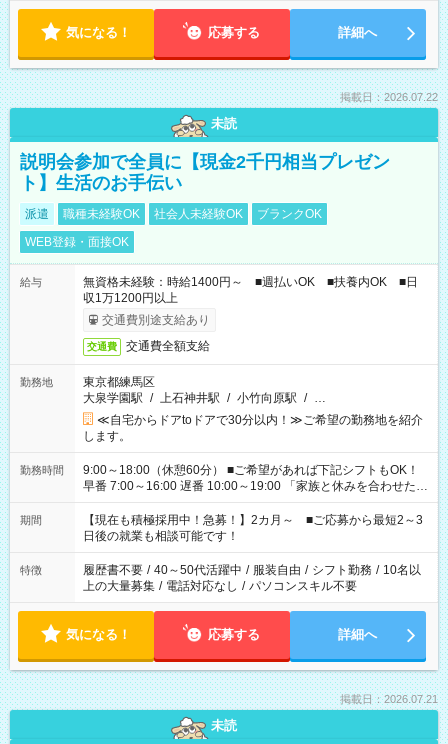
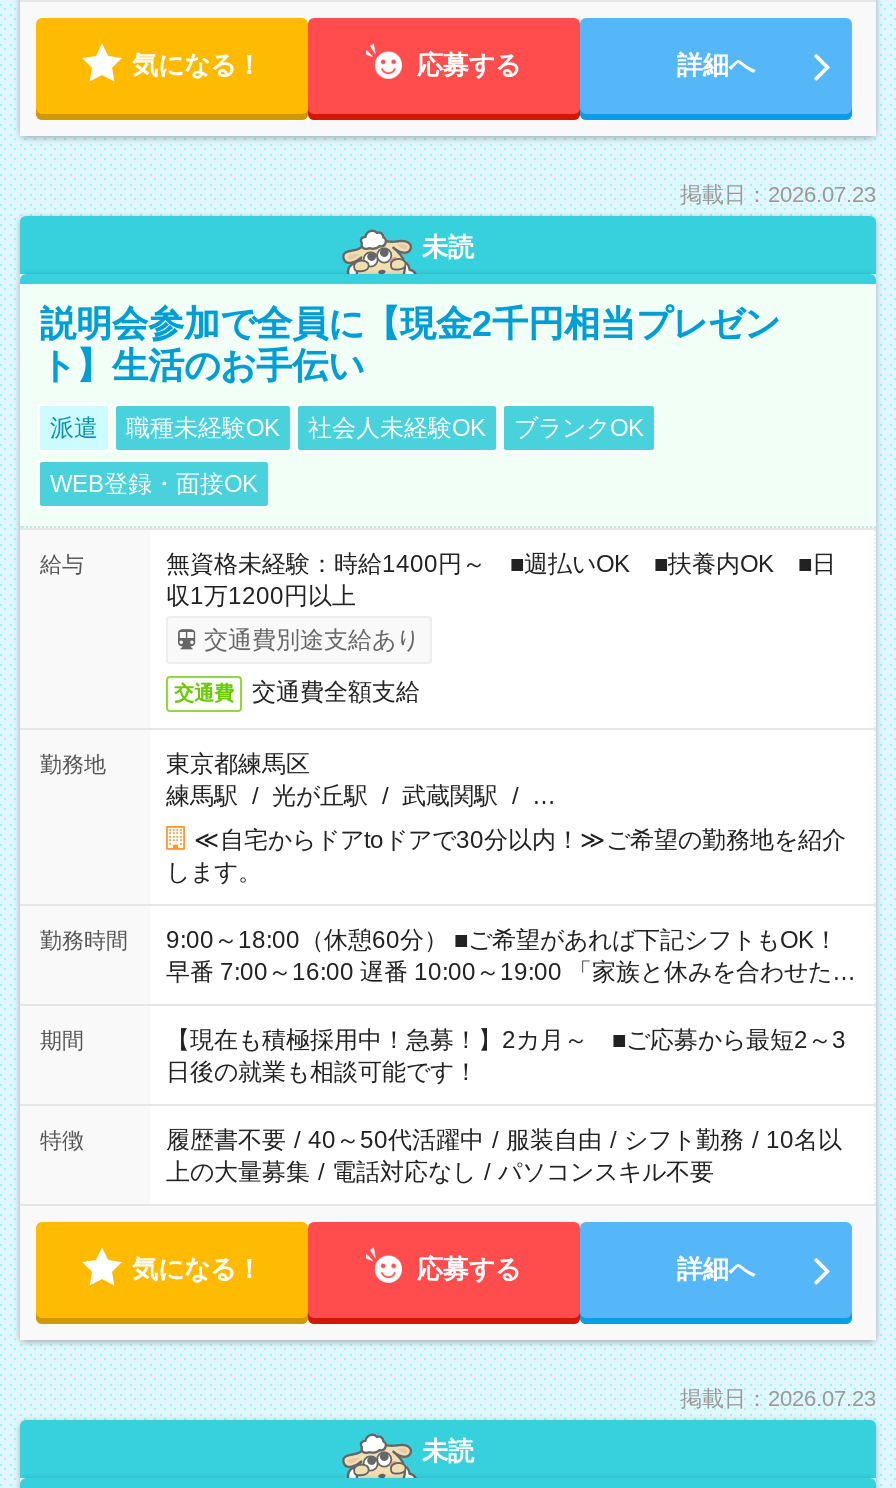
[340,91,438,103] 掲載日：2026.07.22 -> [680,182,876,206] 掲載日：2026.07.23
[83,391,326,405] 大泉学園駅 / 上石神井駅 / 小竹向原駅 / … -> [166,782,556,810] 練馬駅 / 光が丘駅 / 武蔵関駅 / …
[340,693,438,705] 掲載日：2026.07.21 -> [680,1386,876,1410] 掲載日：2026.07.23

